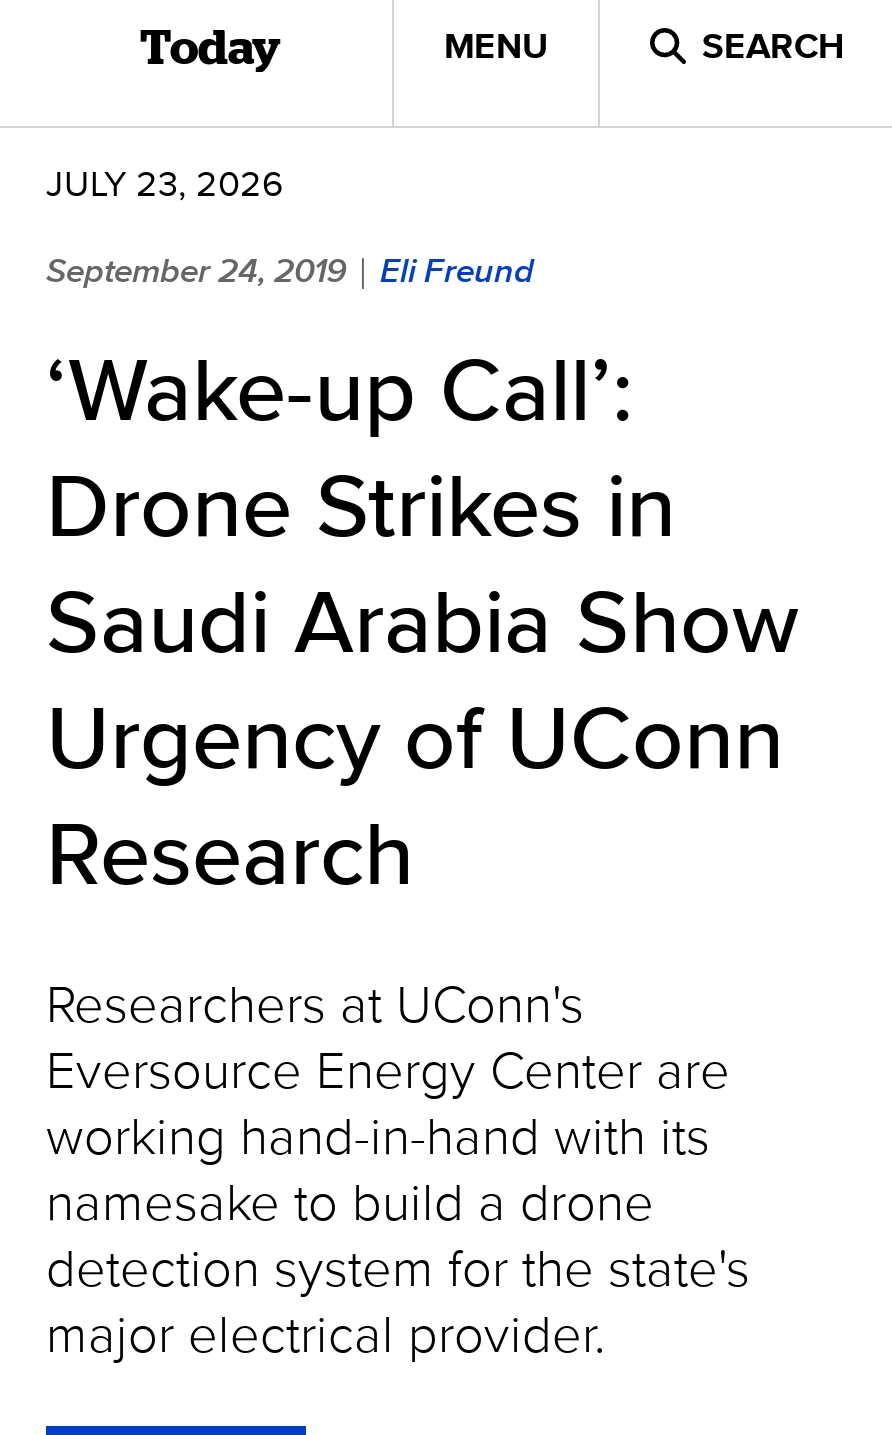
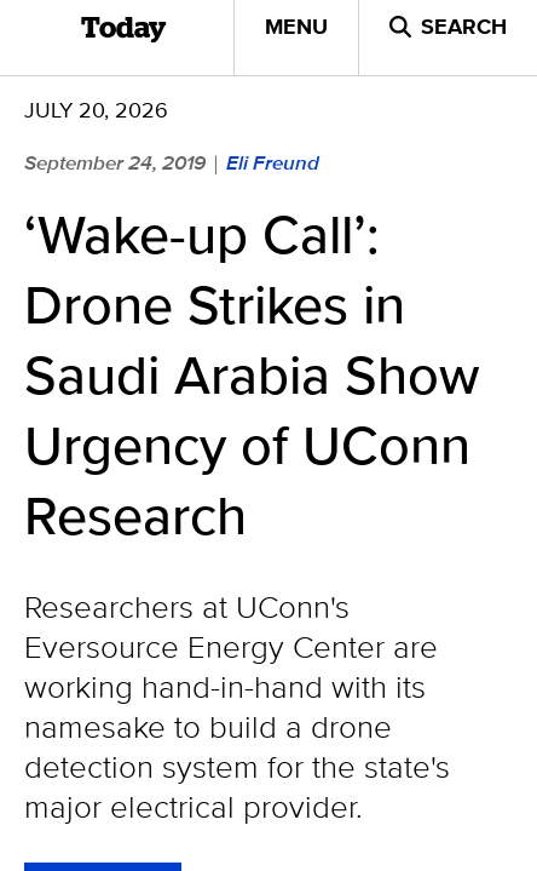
[46,158,284,208] JULY 23, 2026 -> [24,94,168,125] JULY 20, 2026

